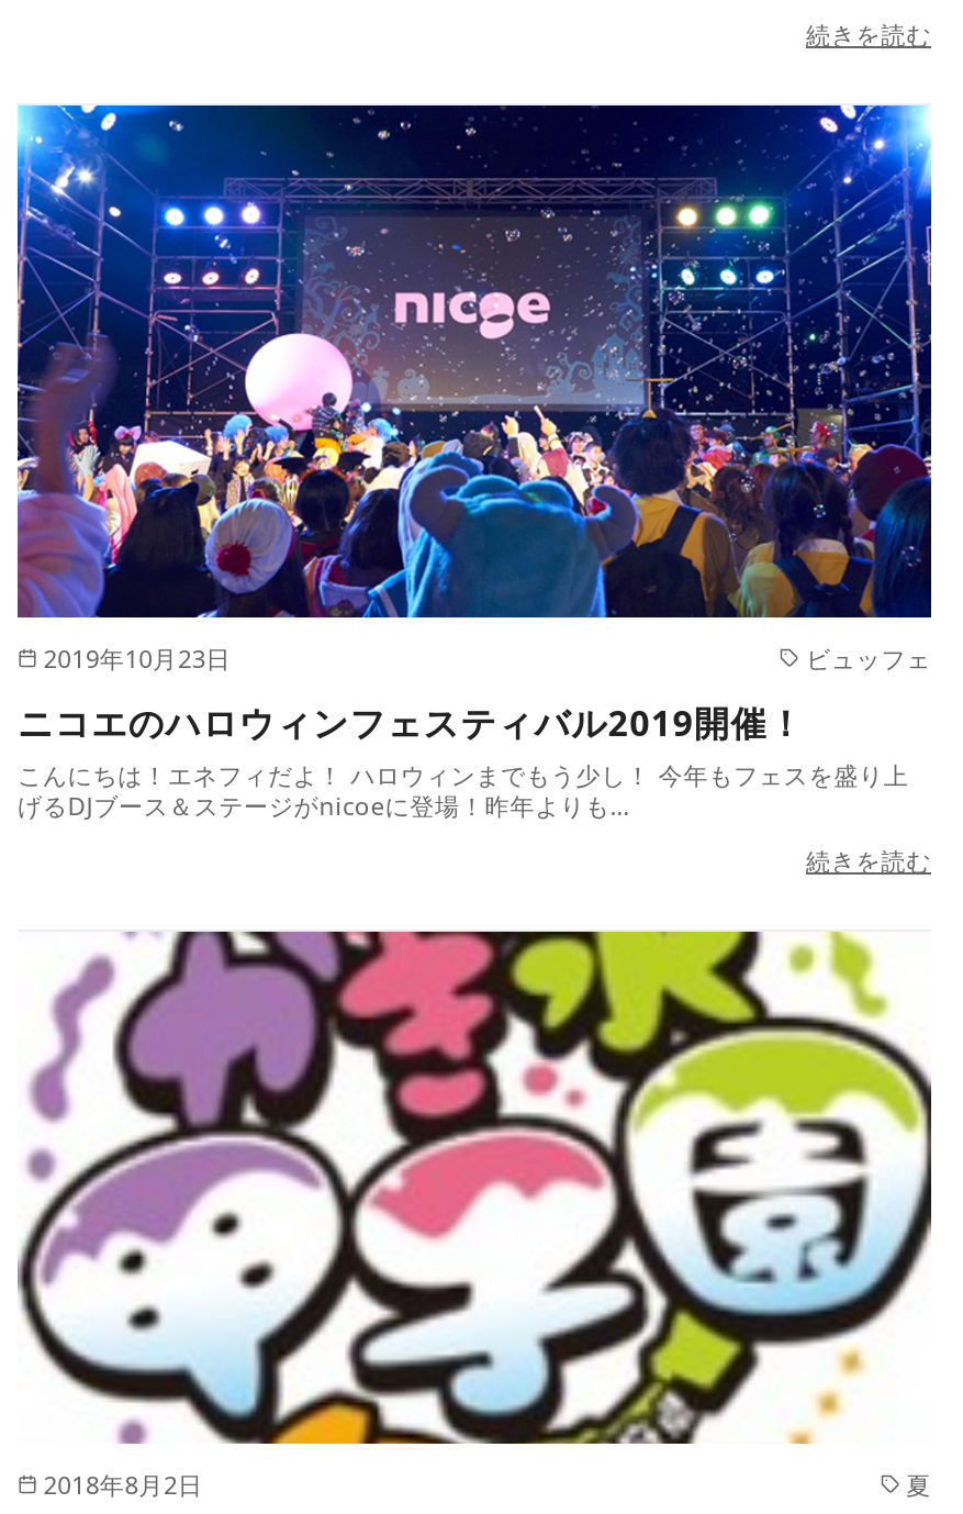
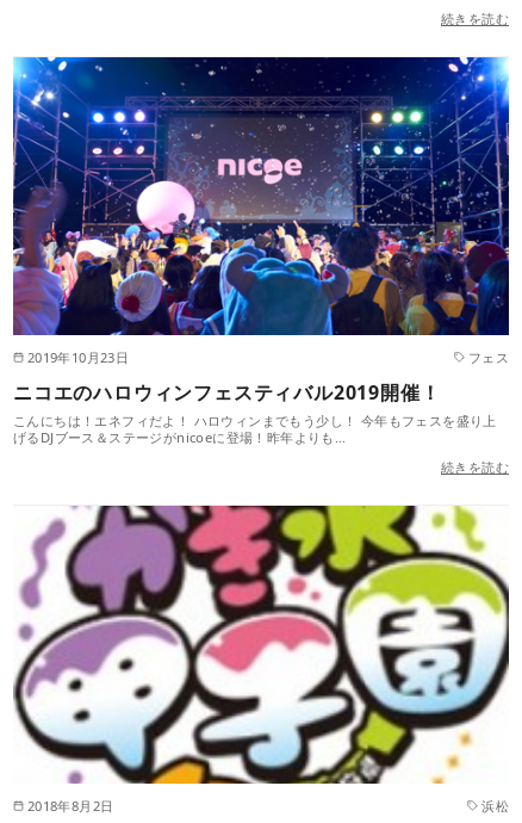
[806,642,931,675] ビュッフェ -> [468,348,509,366] フェス
[906,1468,931,1501] 夏 -> [482,797,509,815] 浜松

